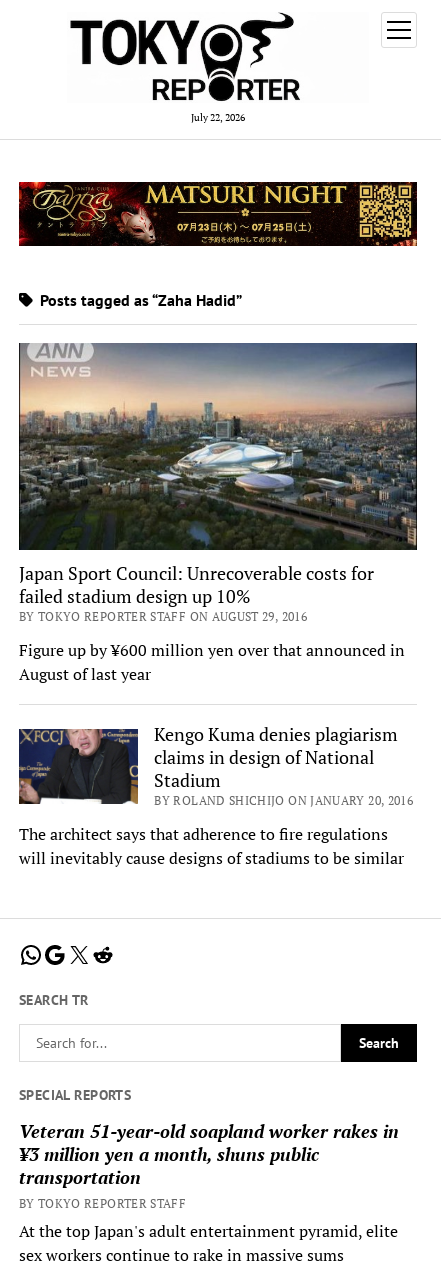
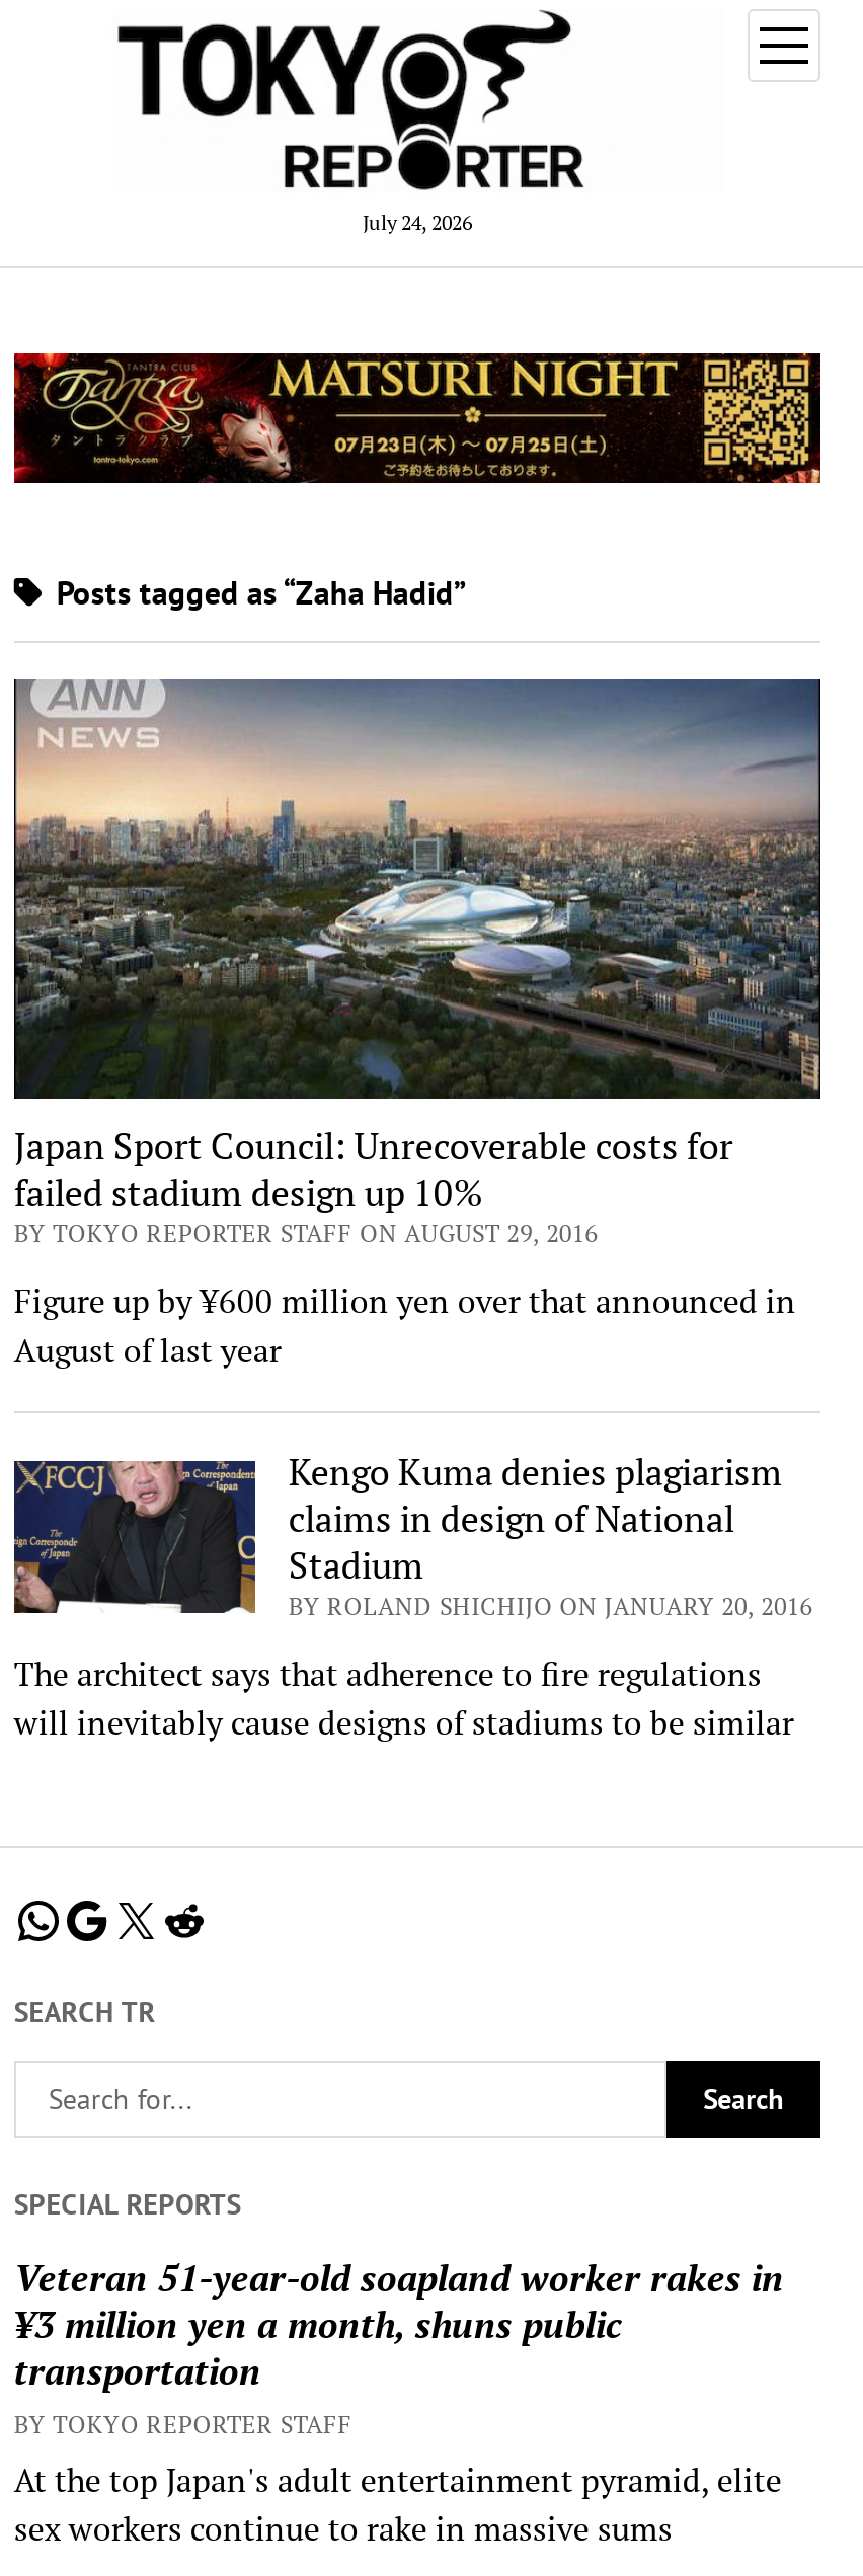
[191,111,245,124] July 22, 2026 -> [363,209,472,235] July 24, 2026

